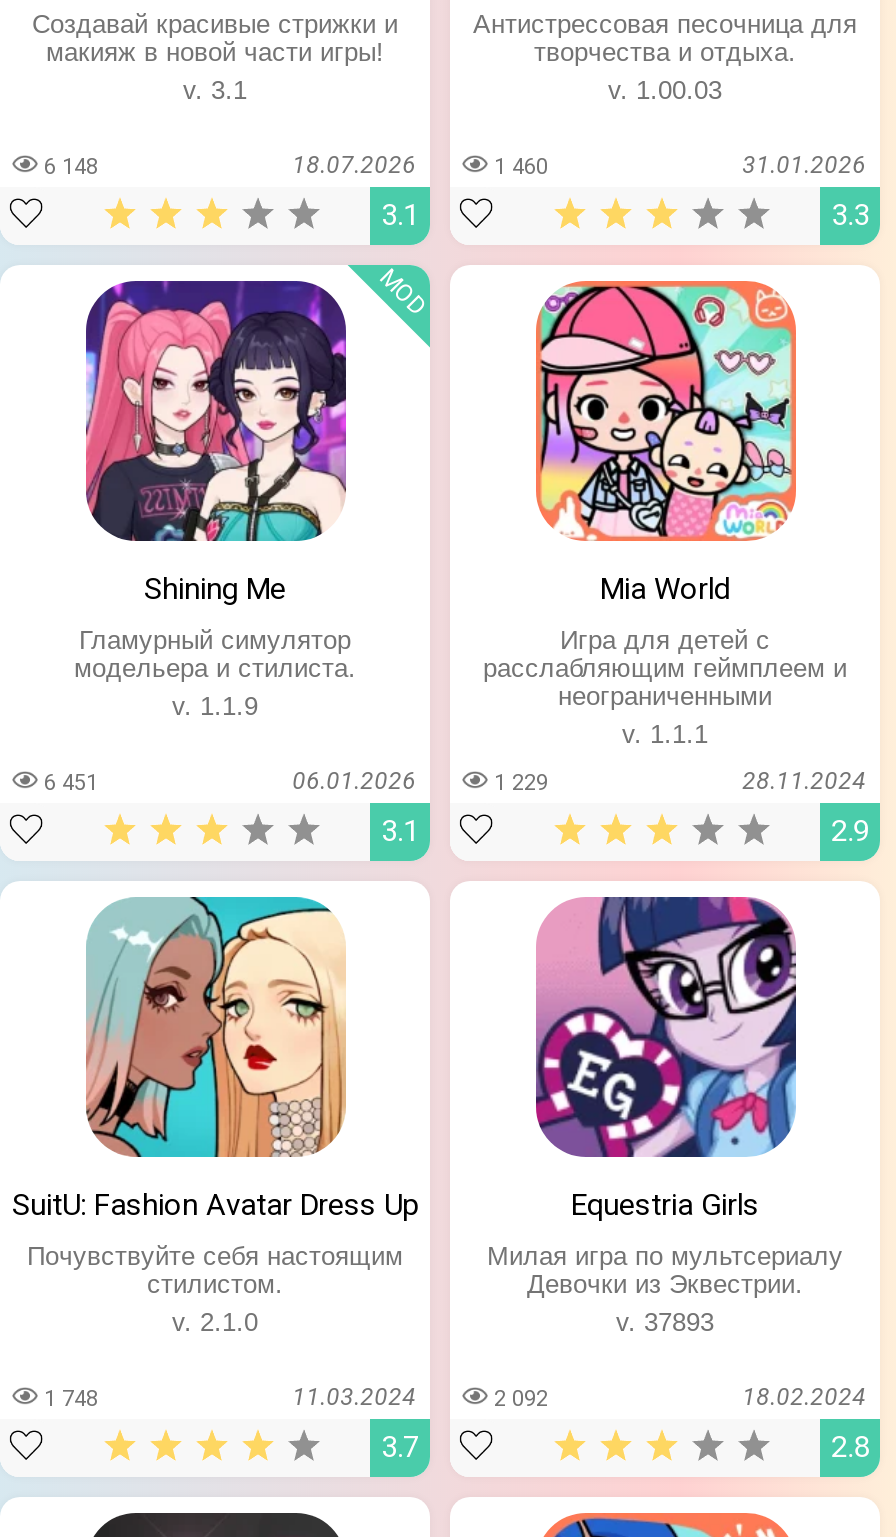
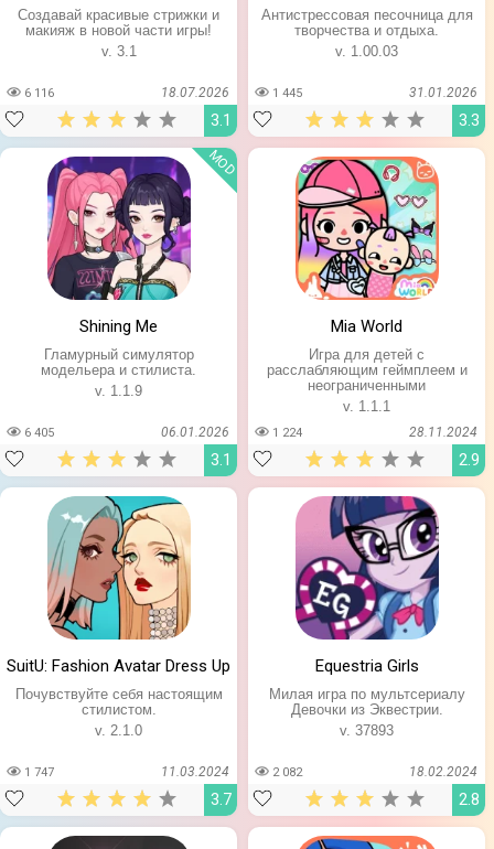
[38,153,98,179] 6 148 -> [21,86,54,100] 6 116
[488,153,548,179] 1 460 -> [269,86,302,100] 1 445
[38,769,98,795] 6 451 -> [21,426,54,440] 6 405
[488,769,548,795] 1 229 -> [269,426,302,440] 1 224
[38,1385,98,1411] 1 748 -> [21,765,54,780] 1 747
[488,1385,548,1411] 2 092 -> [269,765,302,780] 2 082

